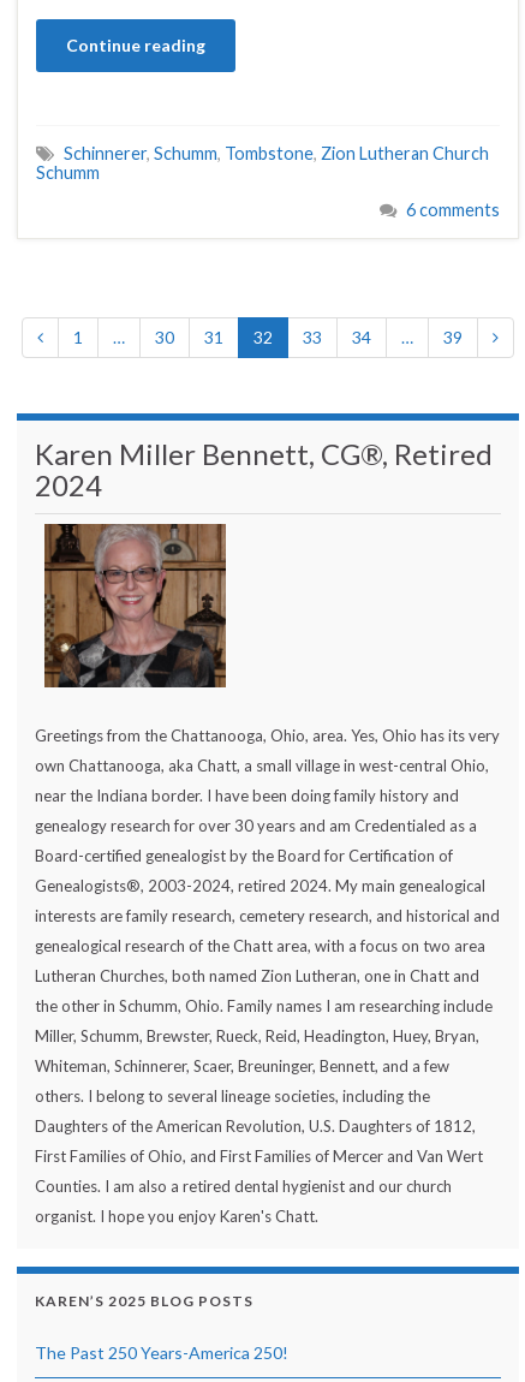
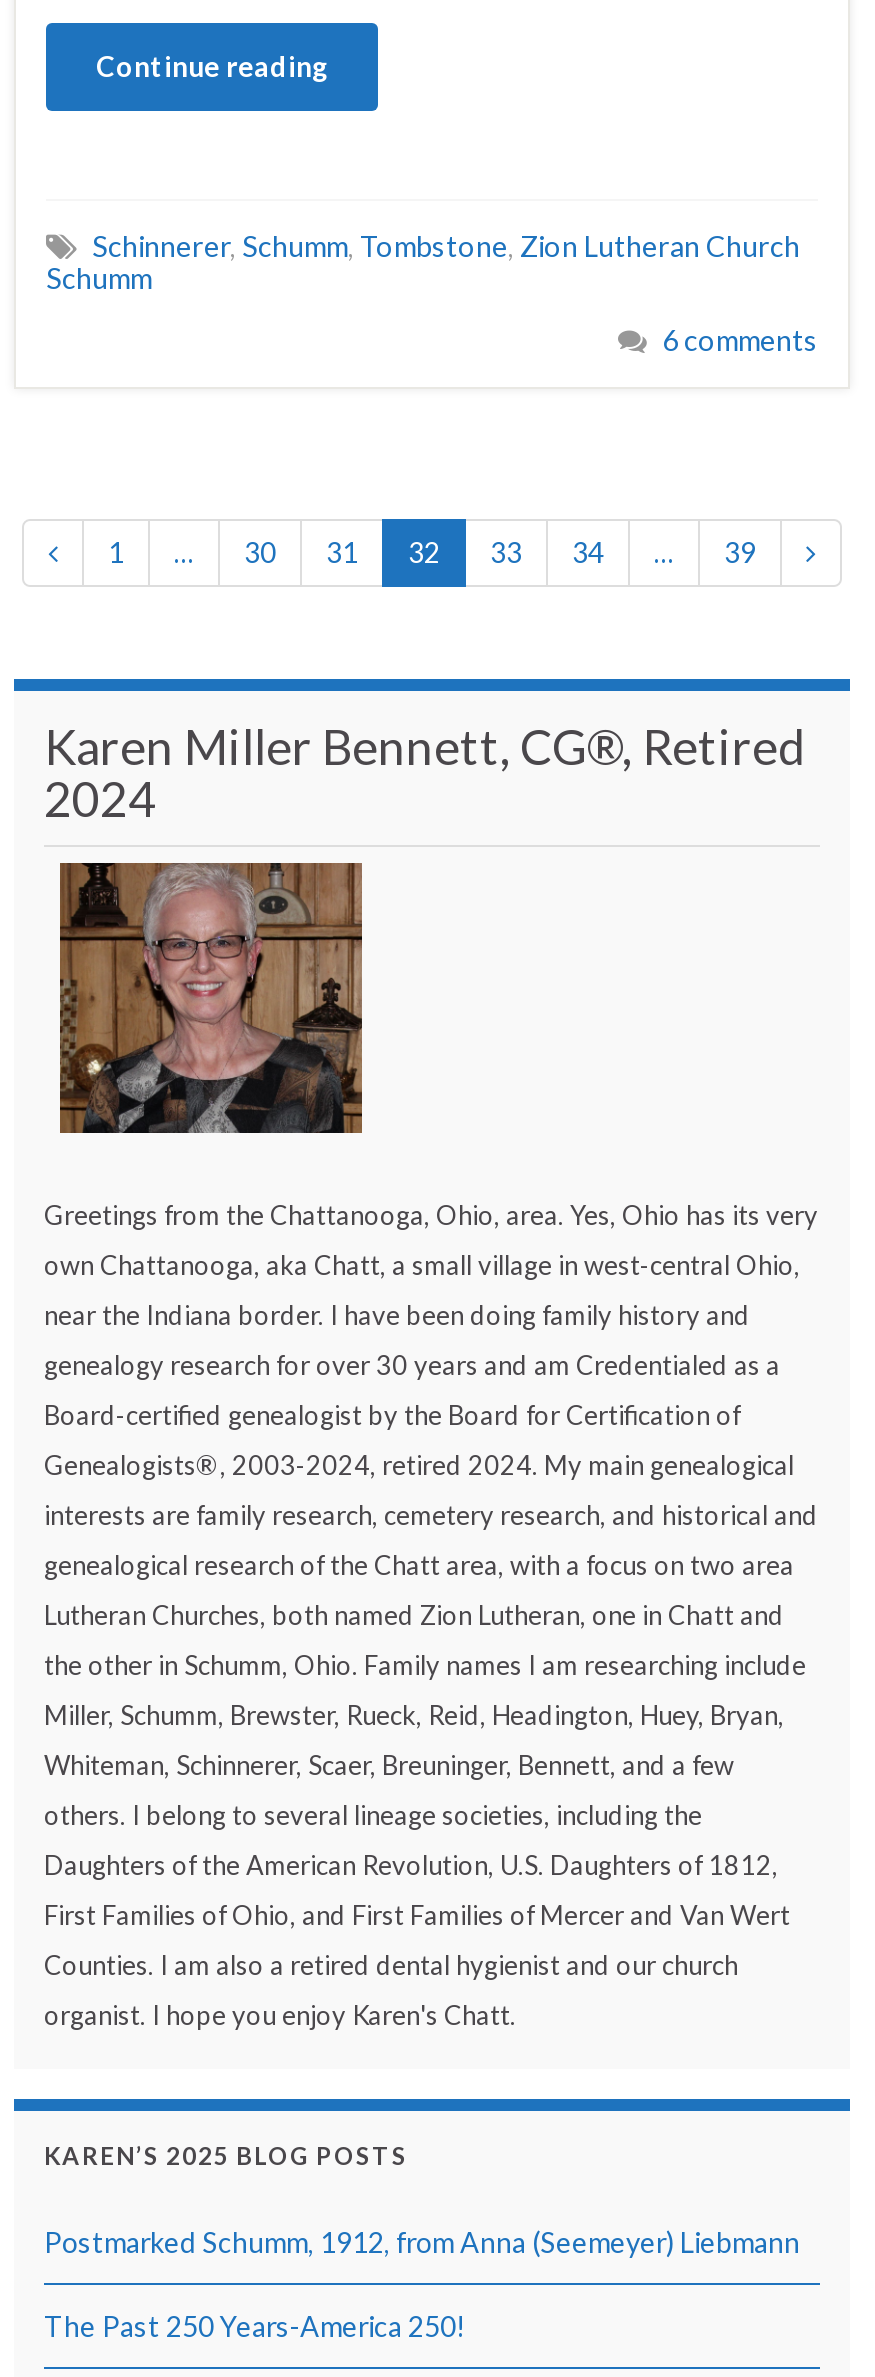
none -> [44,2226,800,2260] Postmarked Schumm, 1912, from Anna (Seemeyer) Liebmann

